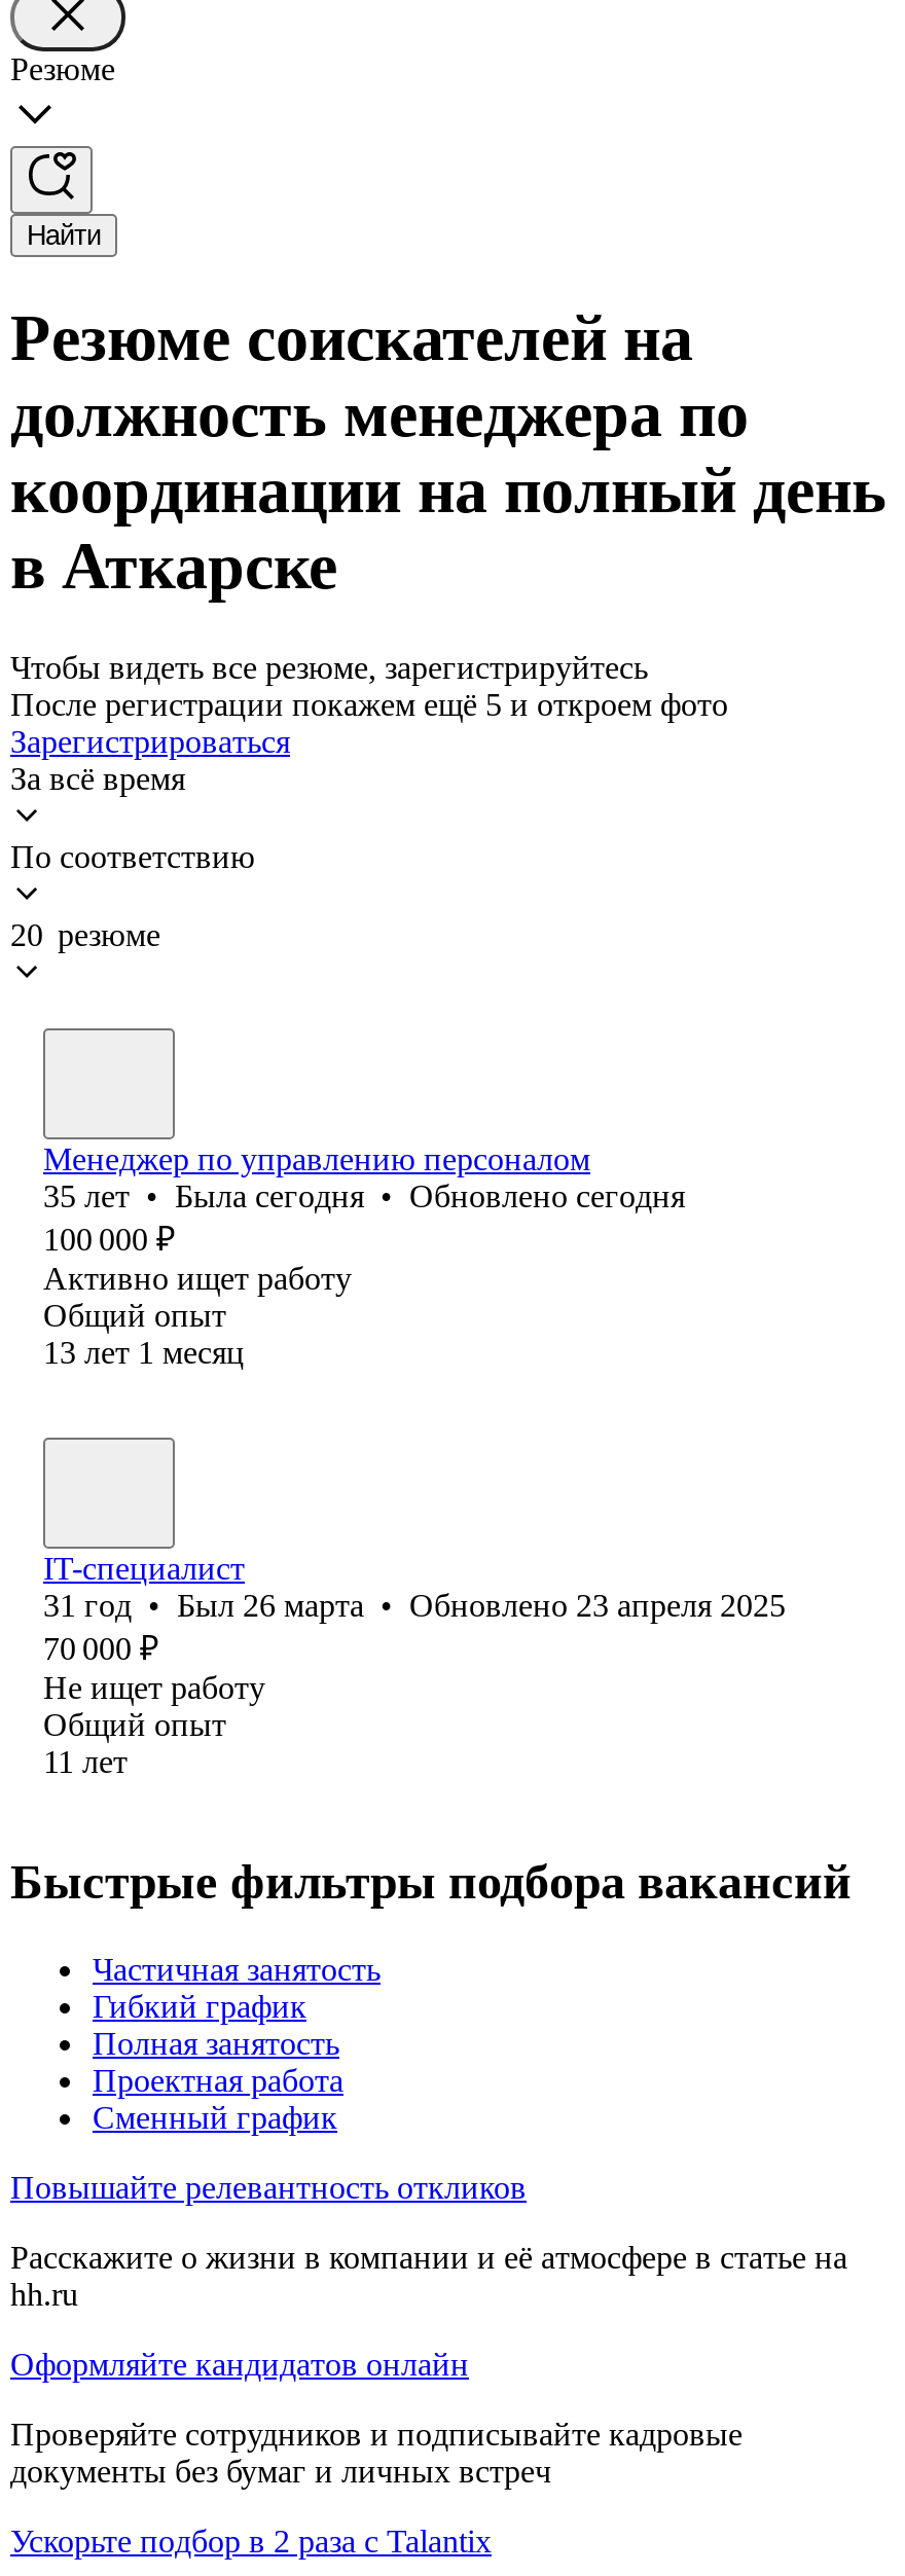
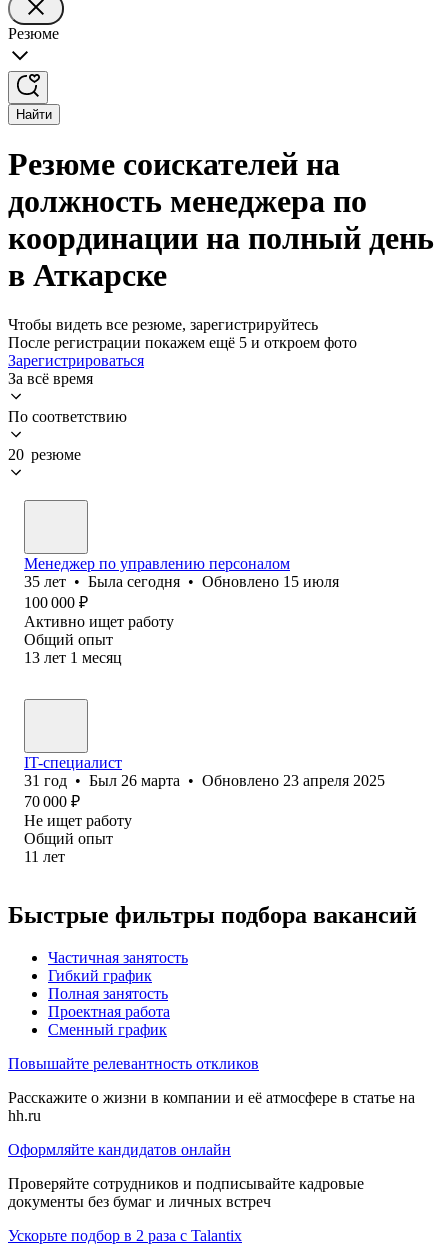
[43,1178,685,1213] 35 лет • Была сегодня • Обновлено сегодня -> [24,573,339,590] 35 лет • Была сегодня • Обновлено 15 июля

